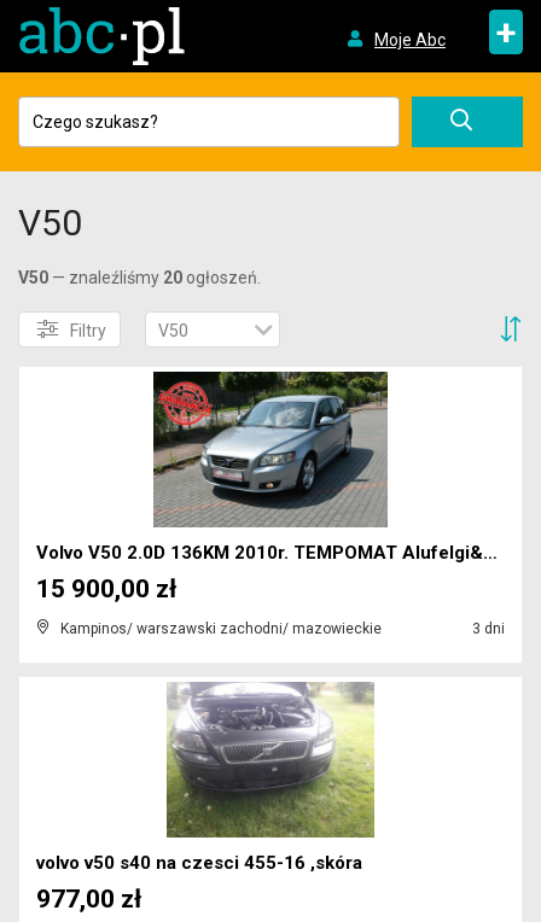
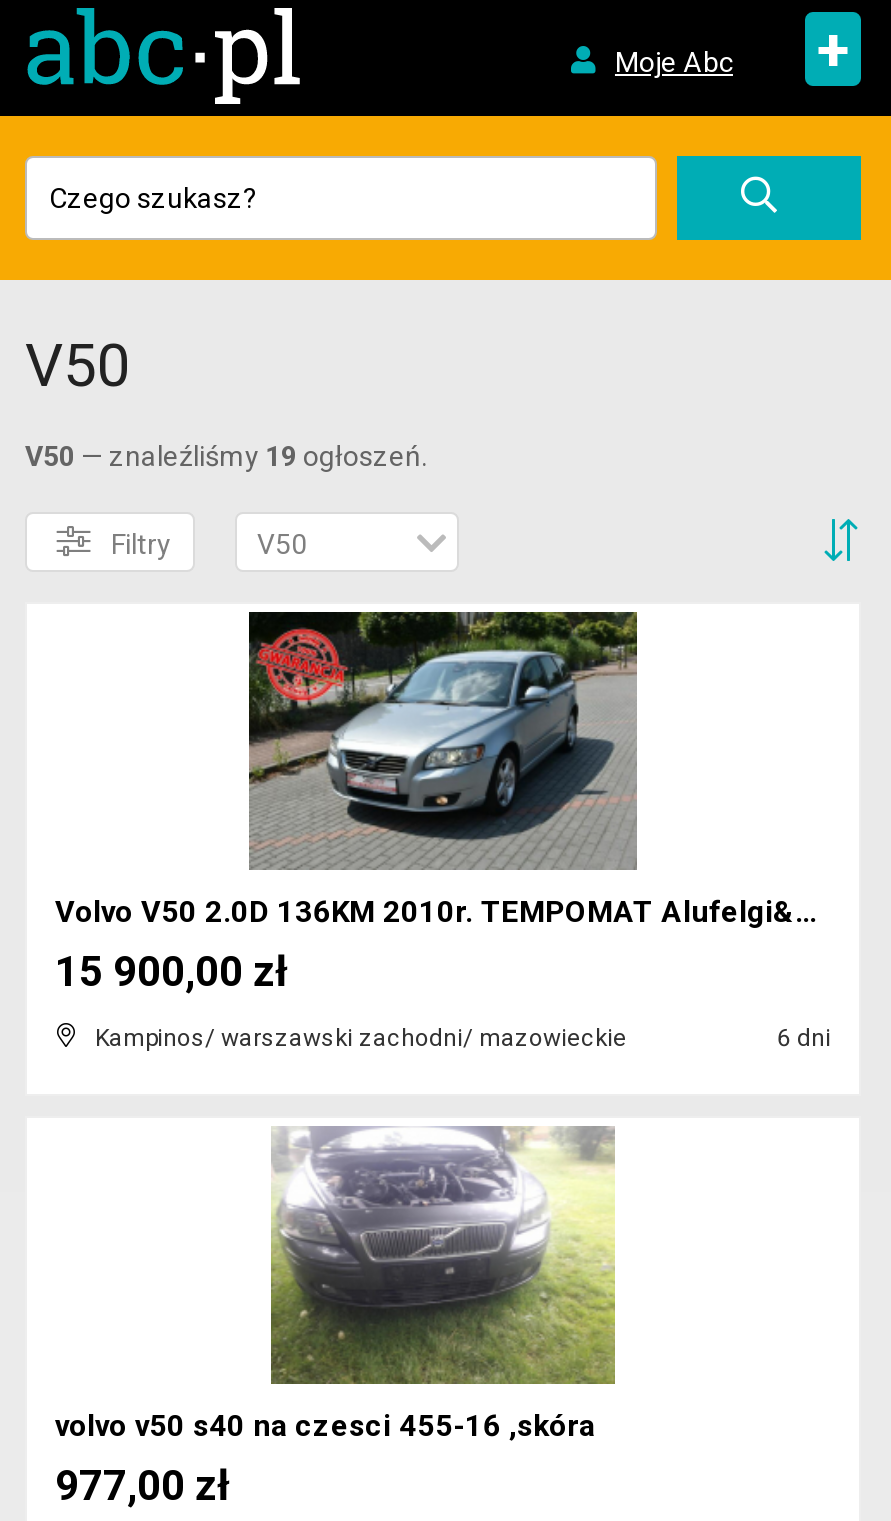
[18,268,261,287] V50 — znaleźliśmy 20 ogłoszeń. -> [25,440,427,472] V50 — znaleźliśmy 19 ogłoszeń.
[469,620,505,637] 3 dni -> [771,1024,831,1052] 6 dni

